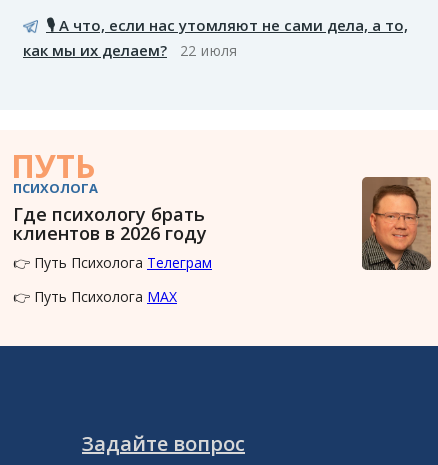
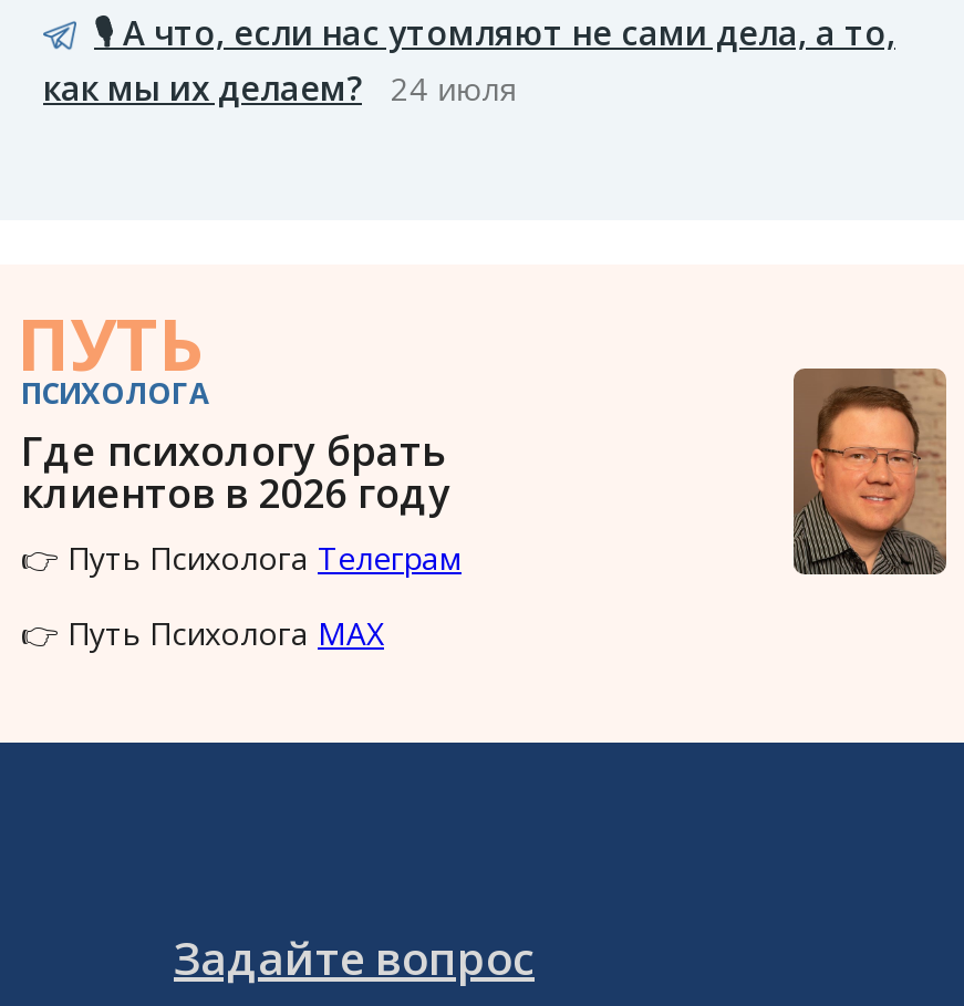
[23,40,238,60] как мы их делаем? 22 июля -> [43,66,519,110] как мы их делаем? 24 июля

